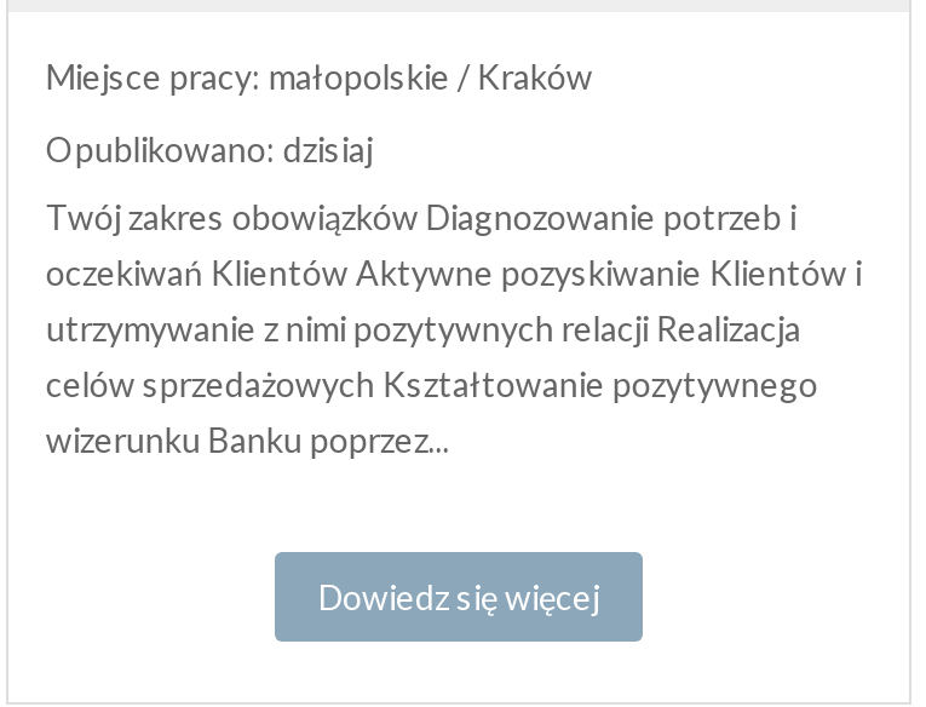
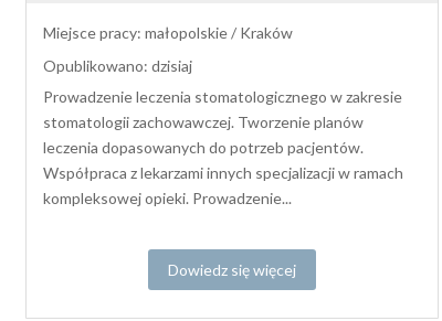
[46,197,862,461] Twój zakres obowiązków Diagnozowanie potrzeb i | oczekiwań Klientów Aktywne pozyskiwanie Klientów i | utrzymywanie z nimi pozytywnych relacji Realizacja | celów sprzedażowych Kształtowanie pozytywnego | wizerunku Banku poprzez... -> [44,88,404,208] Prowadzenie leczenia stomatologicznego w zakresie | stomatologii zachowawczej. Tworzenie planów | leczenia dopasowanych do potrzeb pacjentów. | Współpraca z lekarzami innych specjalizacji w ramach | kompleksowej opieki. Prowadzenie...

